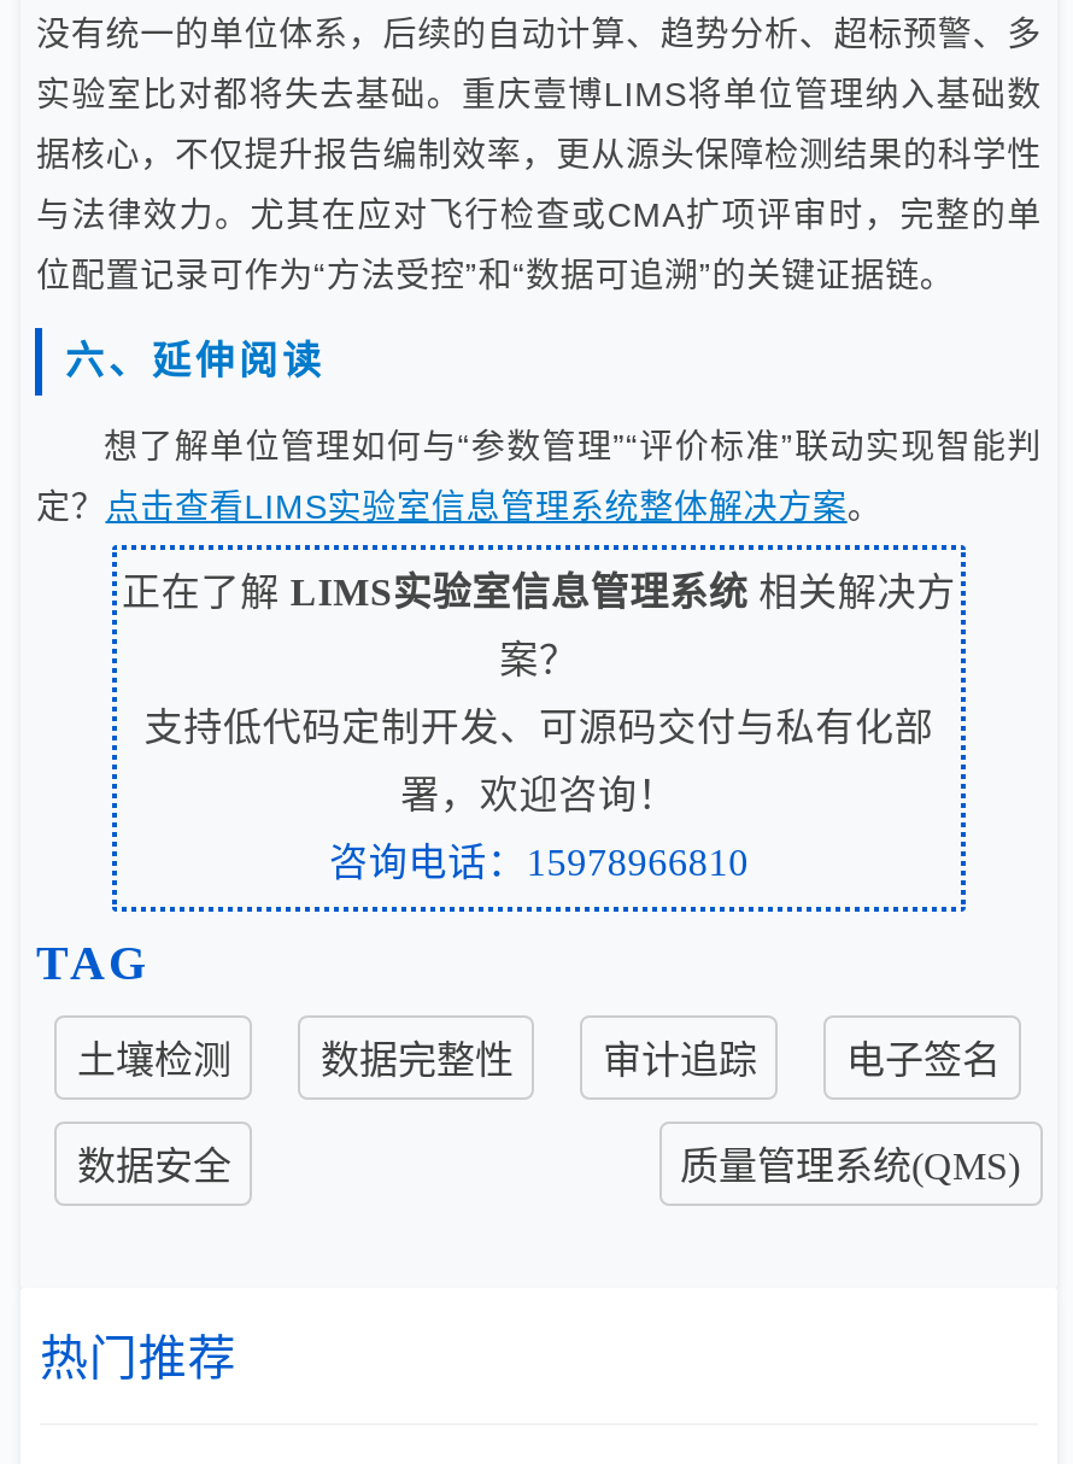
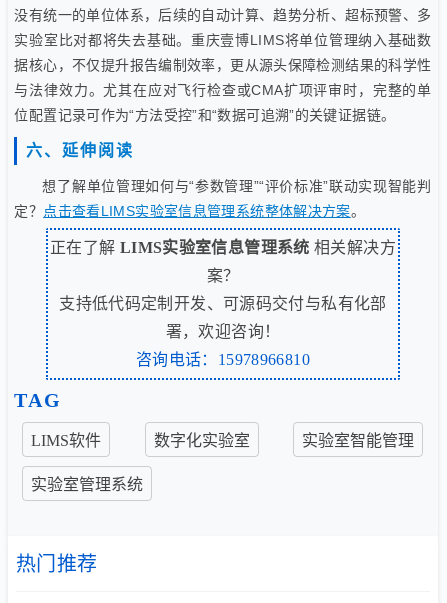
[77,1039,1001,1080] 土壤检测 | 数据完整性 | 审计追踪 | 电子签名 -> [31,432,414,449] LIMS软件 | 数字化实验室 | 实验室智能管理
[77,1146,1020,1187] 数据安全 | 质量管理系统(QMS) -> [31,476,143,493] 实验室管理系统

